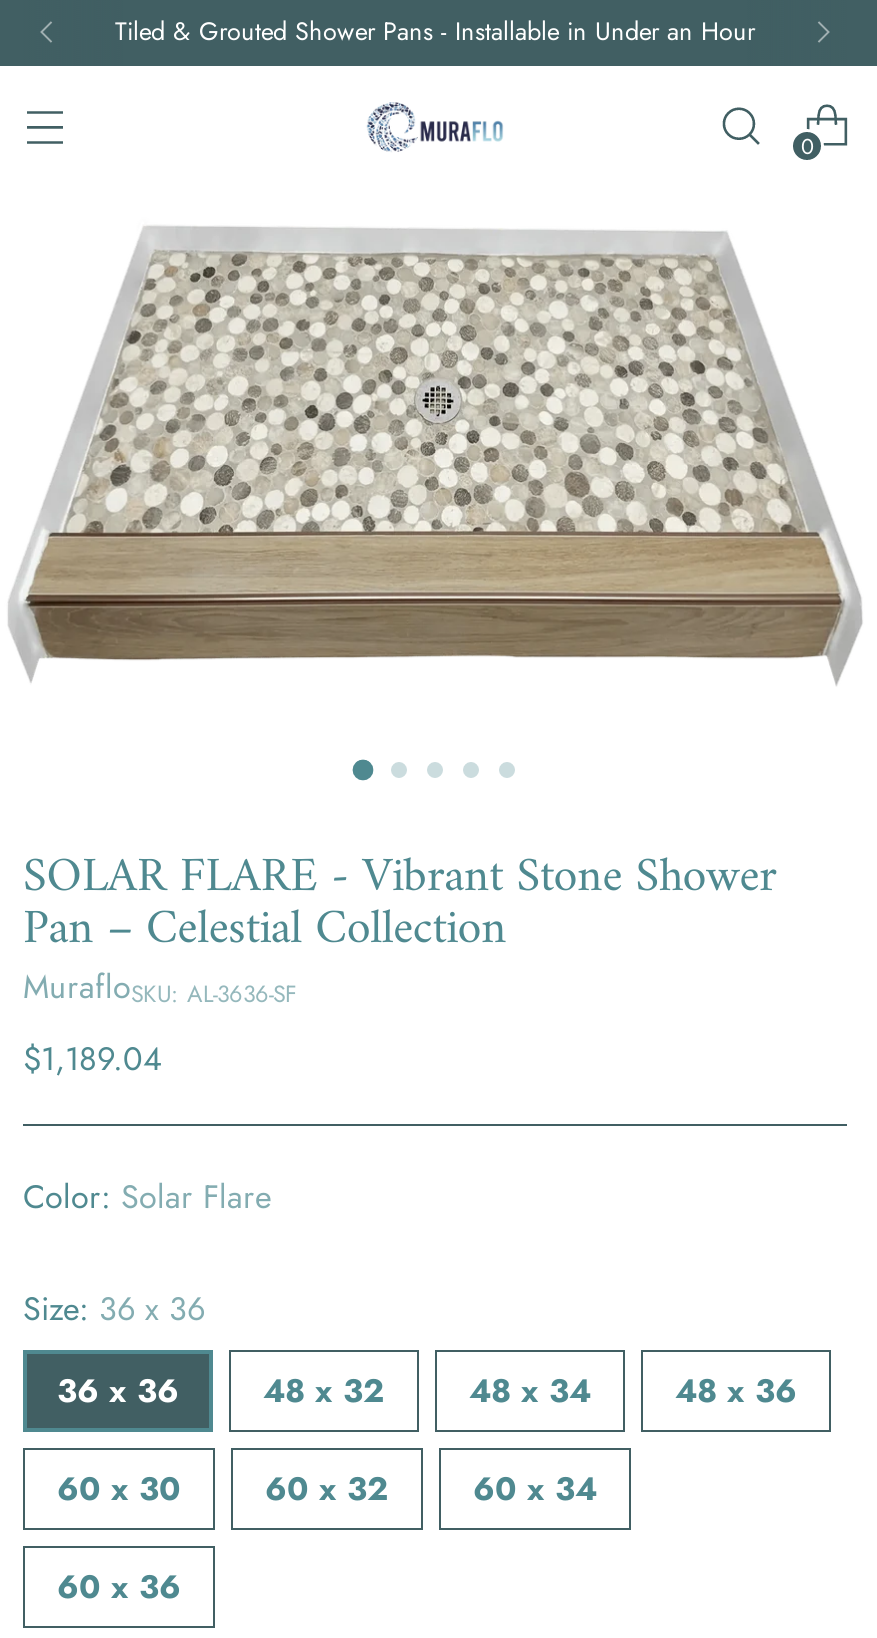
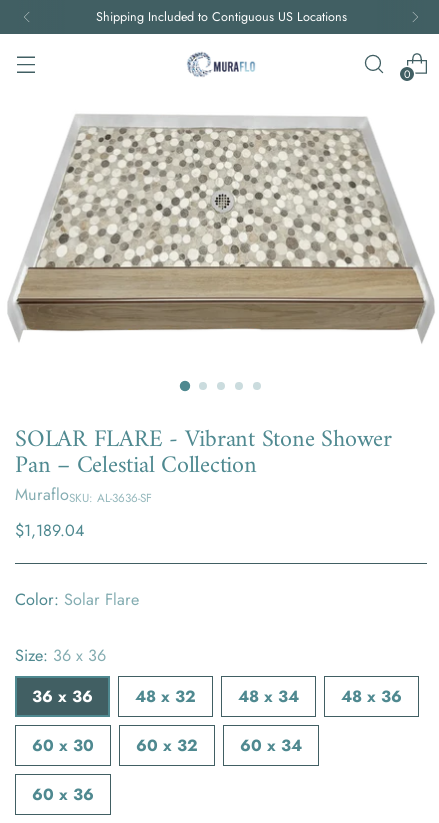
[115,14,755,50] Tiled & Grouted Shower Pans - Installable in Under an Hour -> [95,8,346,26] Shipping Included to Contiguous US Locations

